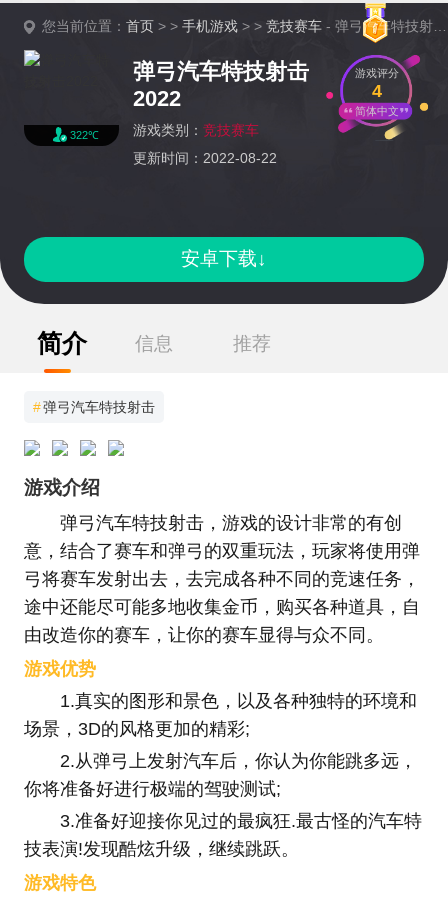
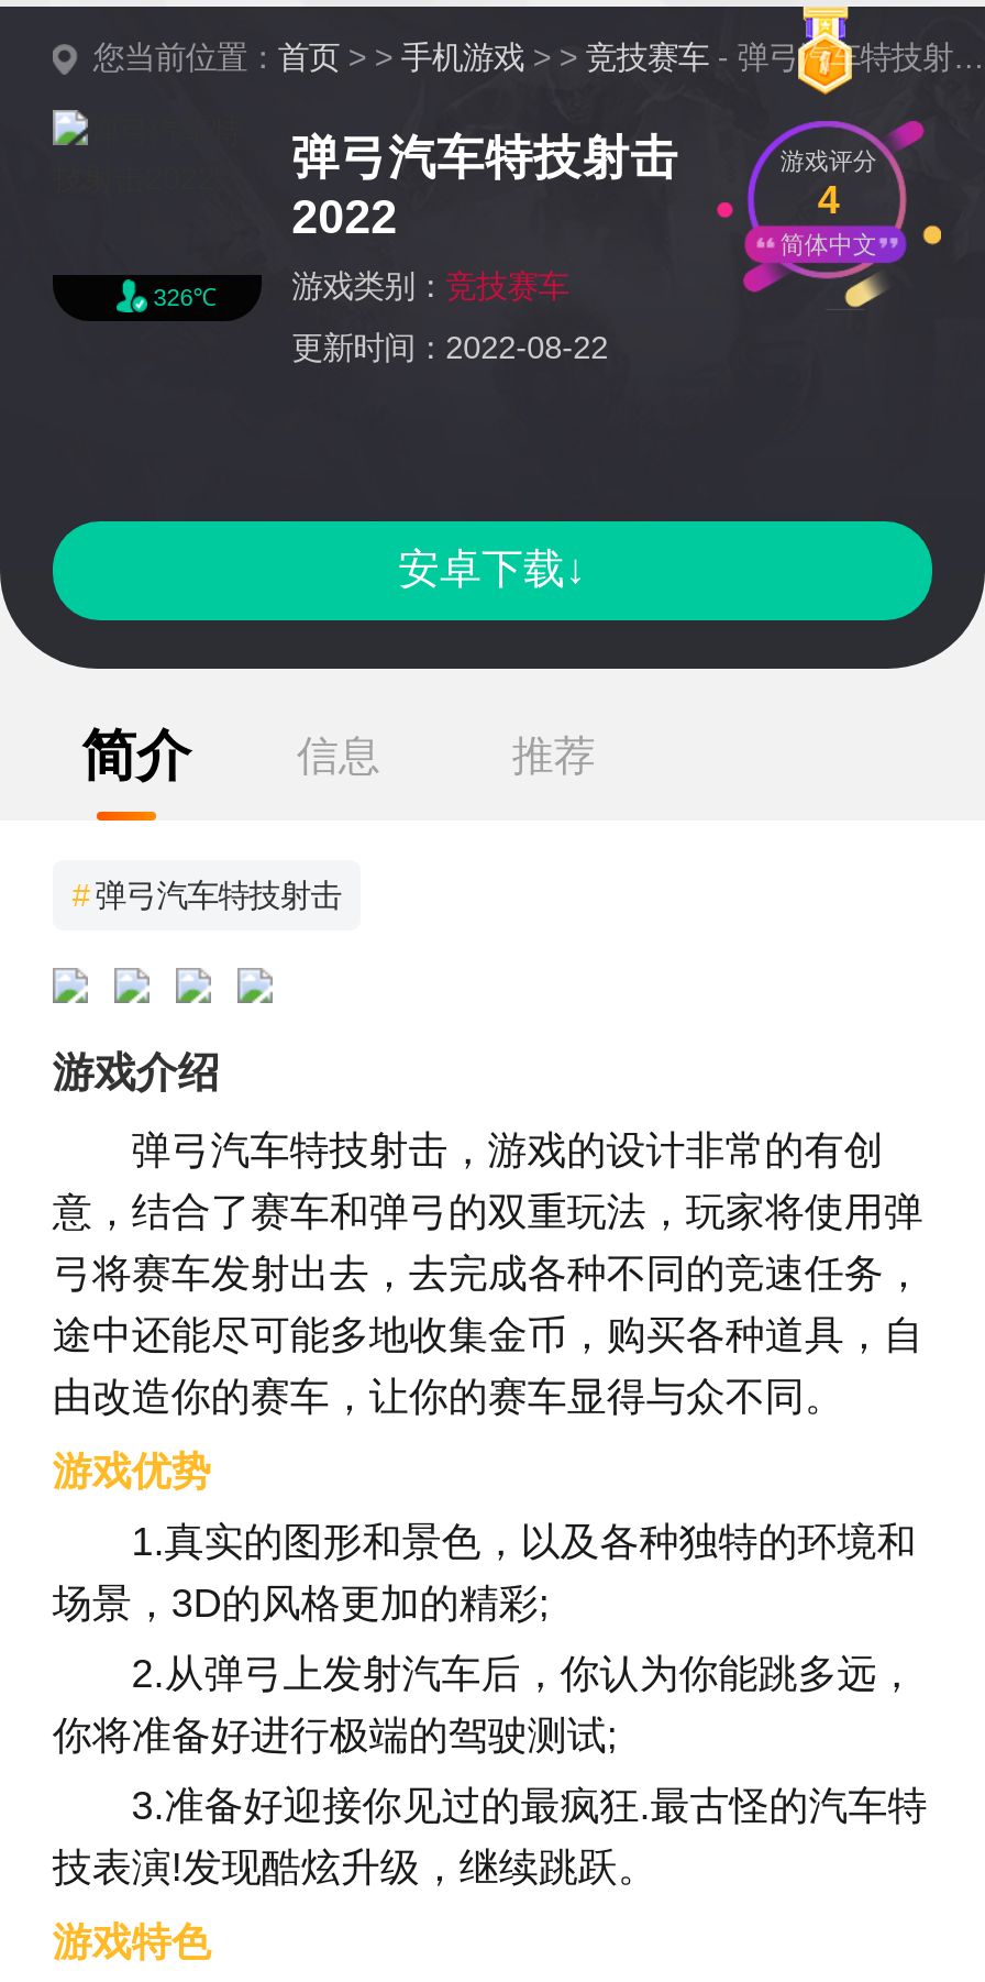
[70,129,99,141] 322℃ -> [153,284,217,310] 326℃

